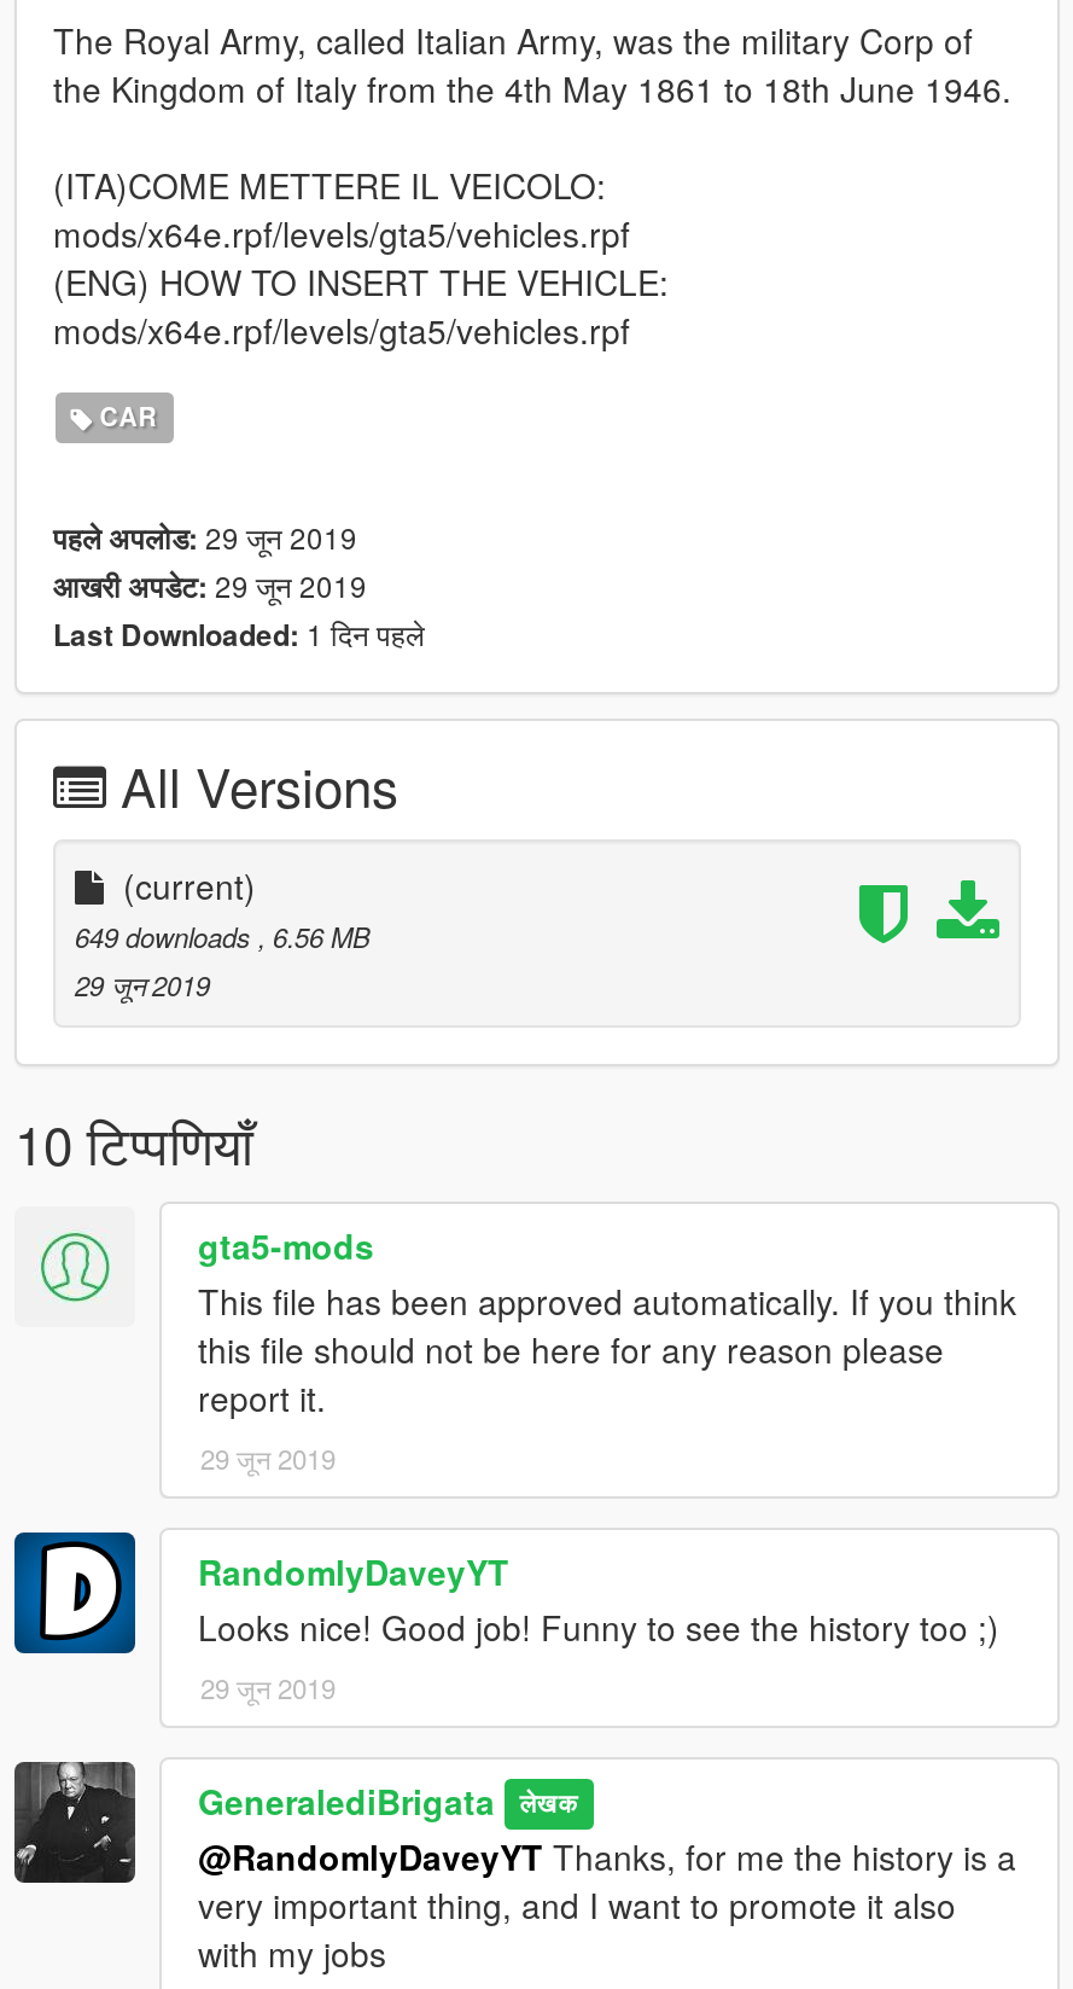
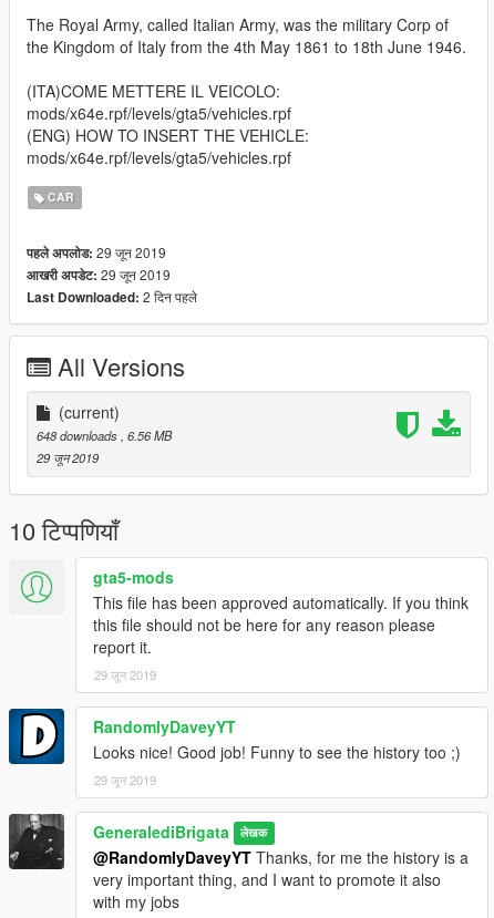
[53,611,425,655] Last Downloaded: 1 दिन पहले -> [27,286,197,306] Last Downloaded: 2 दिन पहले
[75,915,369,954] 649 downloads, 6.56 MB -> [37,426,172,443] 648 downloads, 6.56 MB

